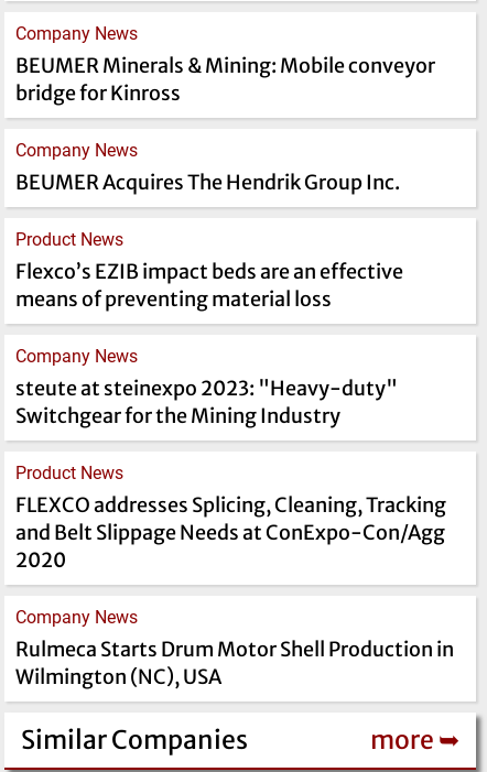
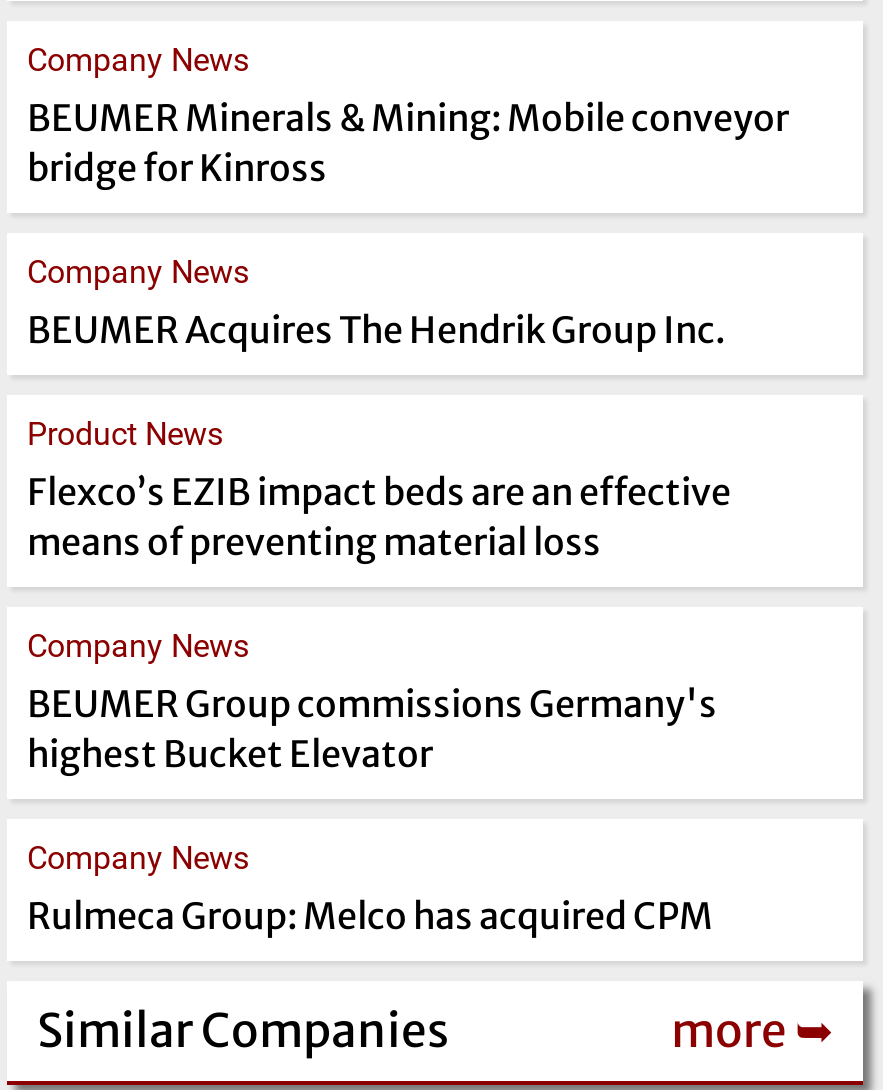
[15,375,446,572] steute at steinexpo 2023: "Heavy-duty" | Switchgear for the Mining Industry | Product News | FLEXCO addresses Splicing, Cleaning, Tracking | and Belt Slippage Needs at ConExpo-Con/Agg | 2020 -> [27,682,717,778] BEUMER Group commissions Germany's | highest Bucket Elevator
[15,636,454,689] Rulmeca Starts Drum Motor Shell Production in | Wilmington (NC), USA -> [27,894,713,940] Rulmeca Group: Melco has acquired CPM

